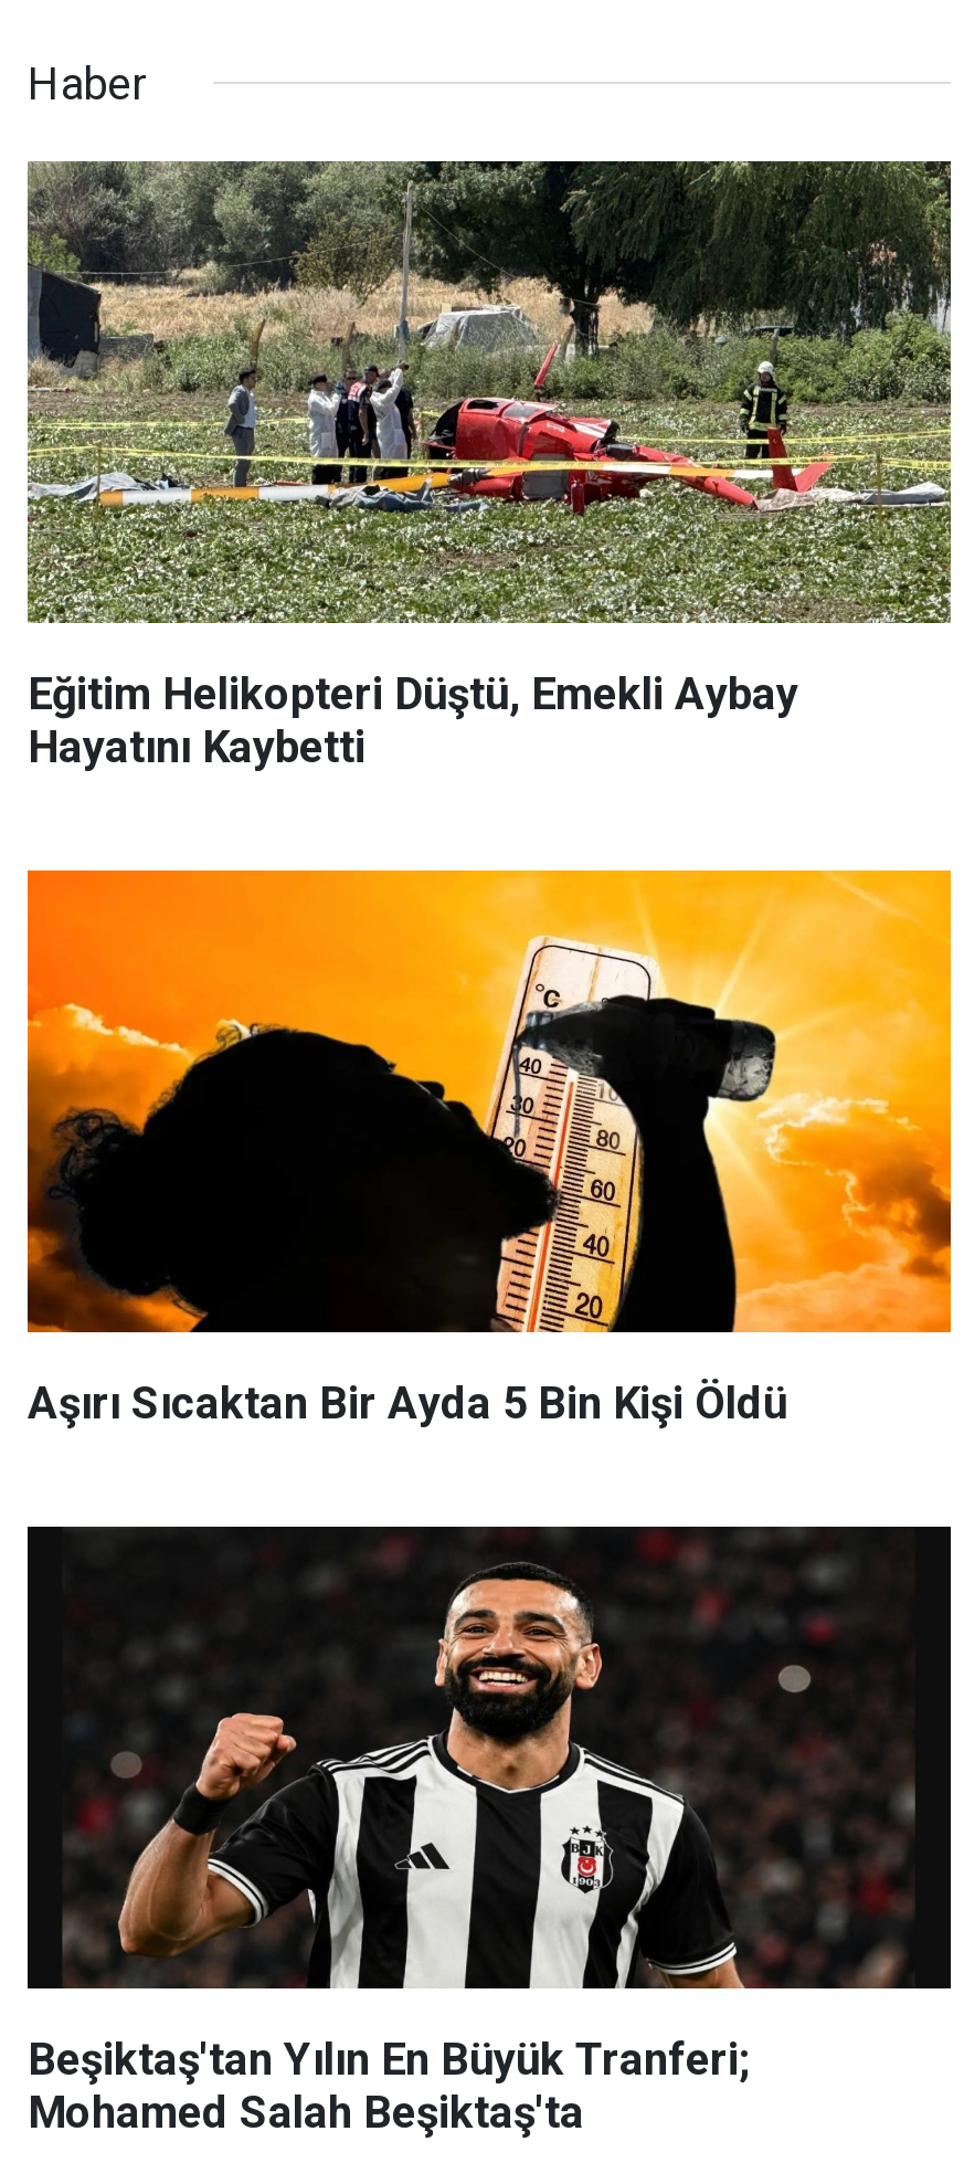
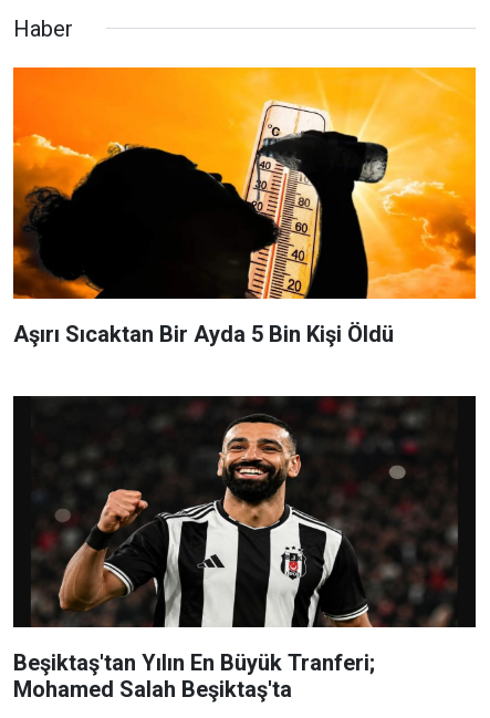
[25,159,953,773] [image] | Eğitim Helikopteri Düştü, Emekli Aybay | Hayatını Kaybetti -> none

